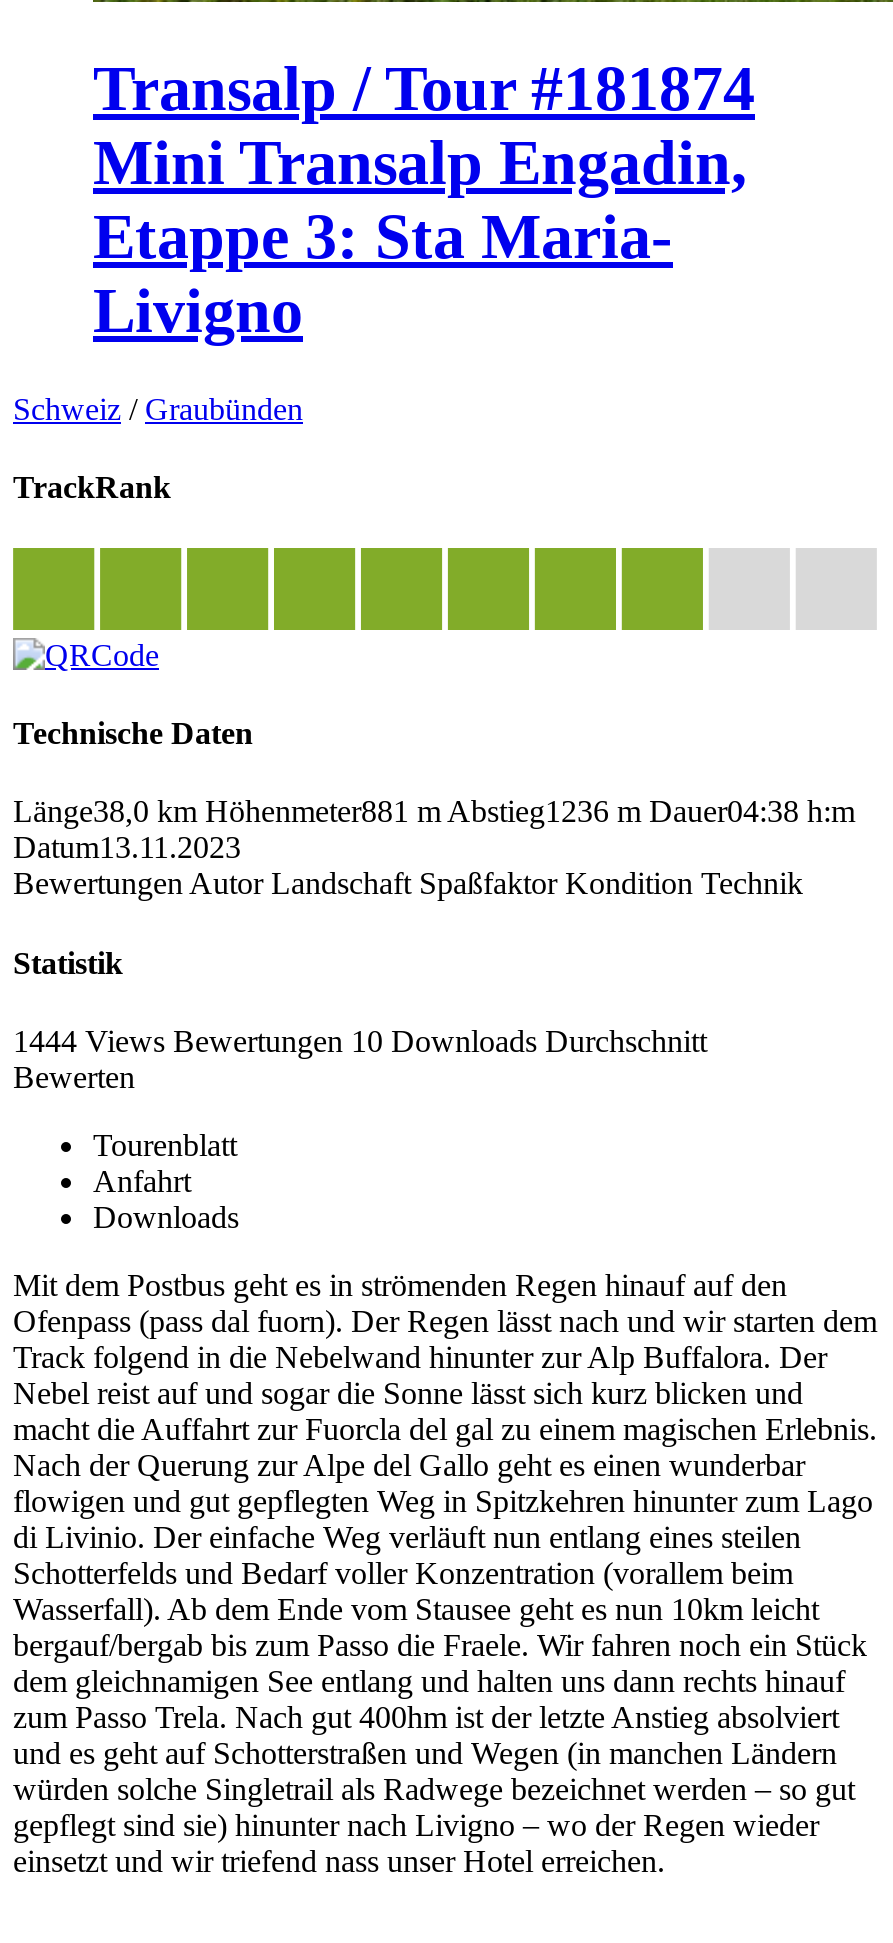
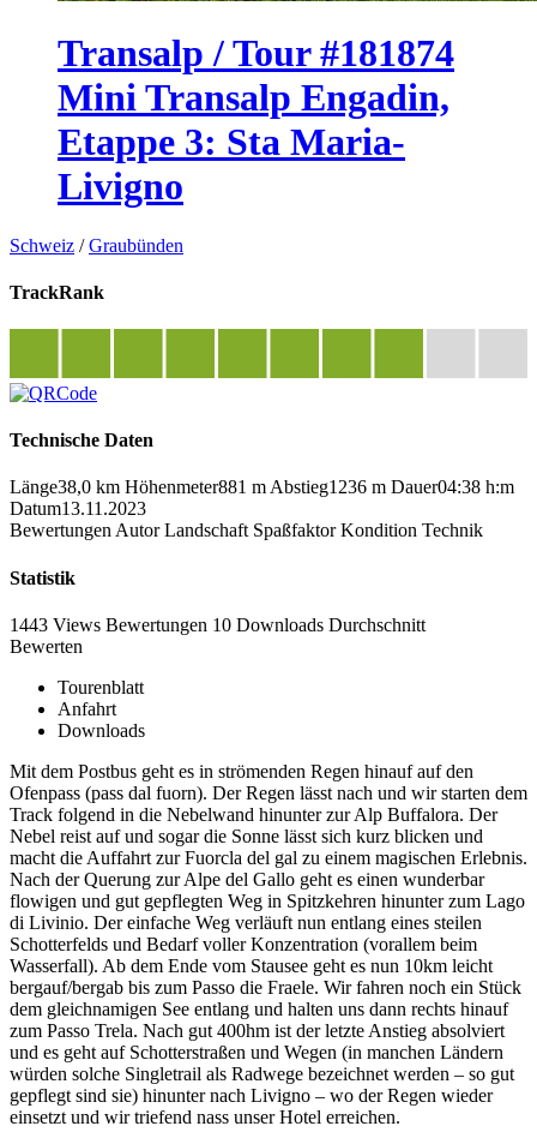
[13,1024,707,1058] 1444 Views Bewertungen 10 Downloads Durchschnitt -> [10,614,426,635] 1443 Views Bewertungen 10 Downloads Durchschnitt

